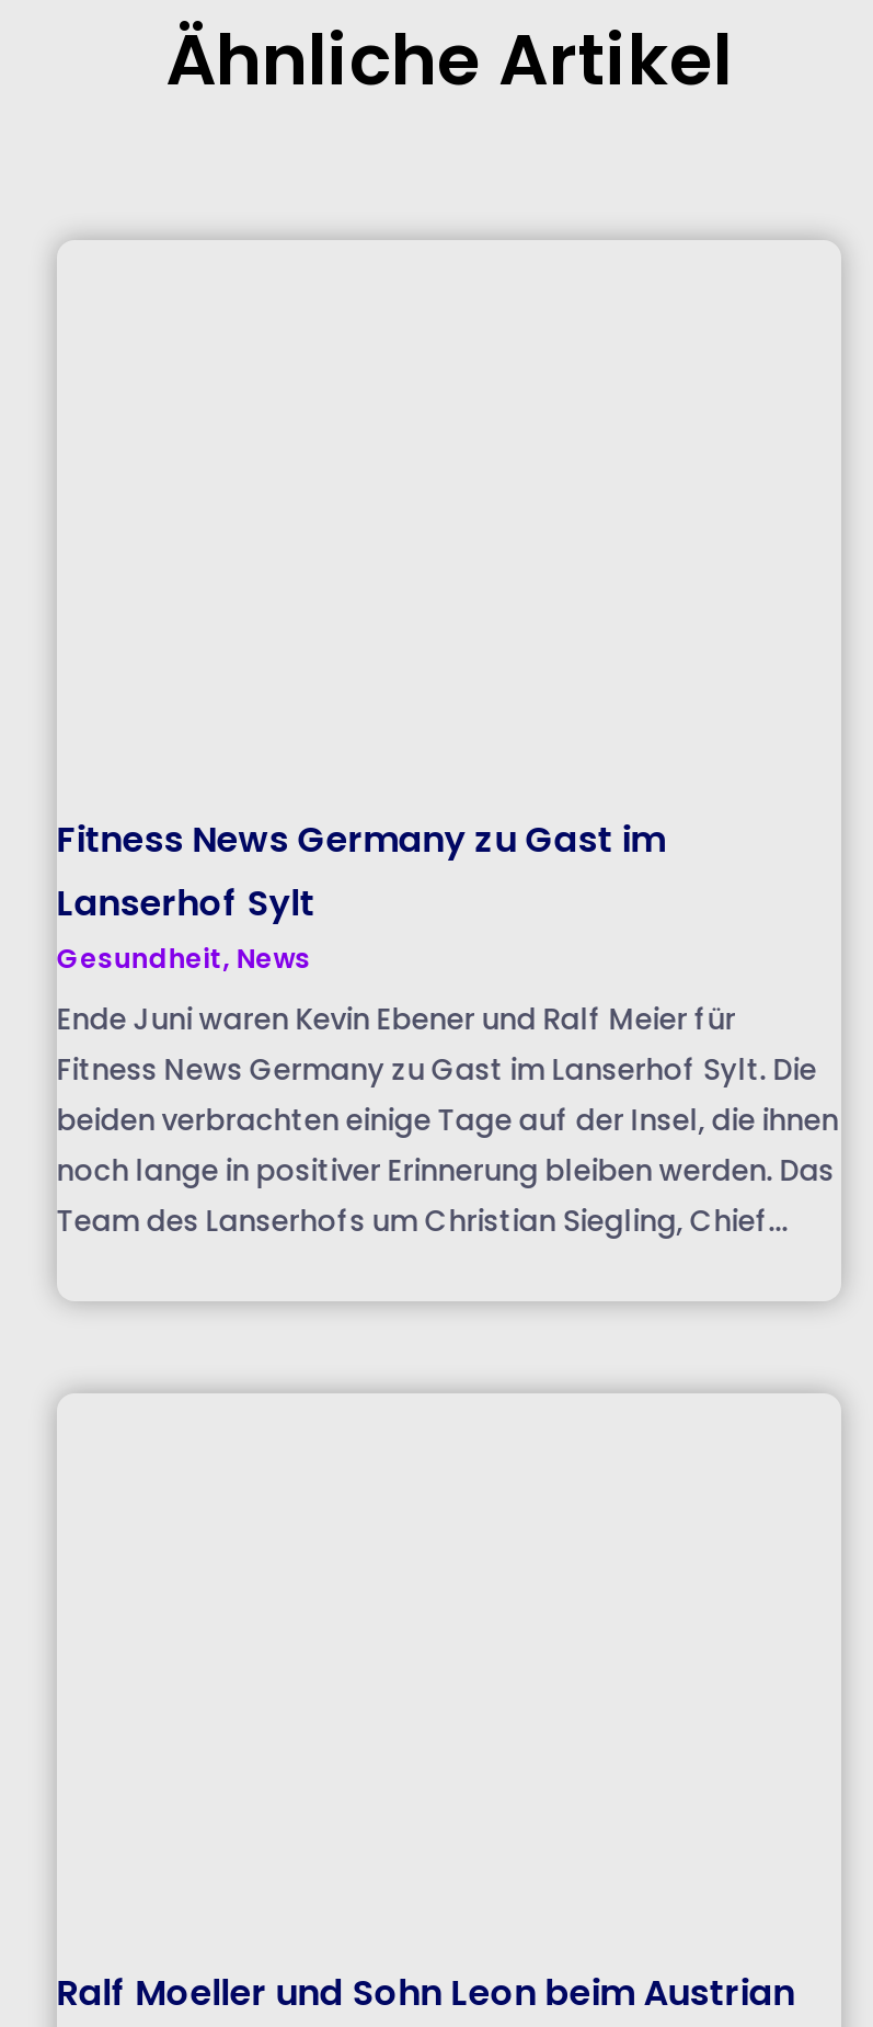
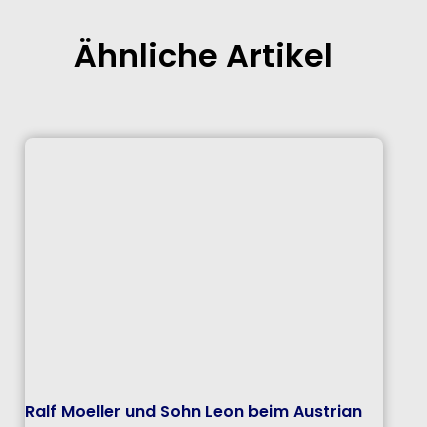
[57,814,839,1242] Fitness News Germany zu Gast im | Lanserhof Sylt | Gesundheit, News | Ende Juni waren Kevin Ebener und Ralf Meier für | Fitness News Germany zu Gast im Lanserhof Sylt. Die | beiden verbrachten einige Tage auf der Insel, die ihnen | noch lange in positiver Erinnerung bleiben werden. Das | Team des Lanserhofs um Christian Siegling, Chief... -> none

